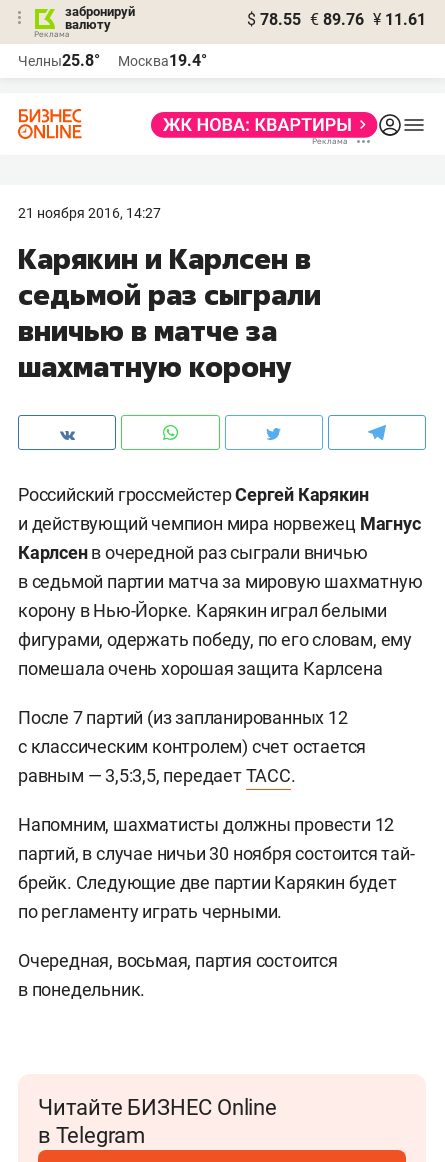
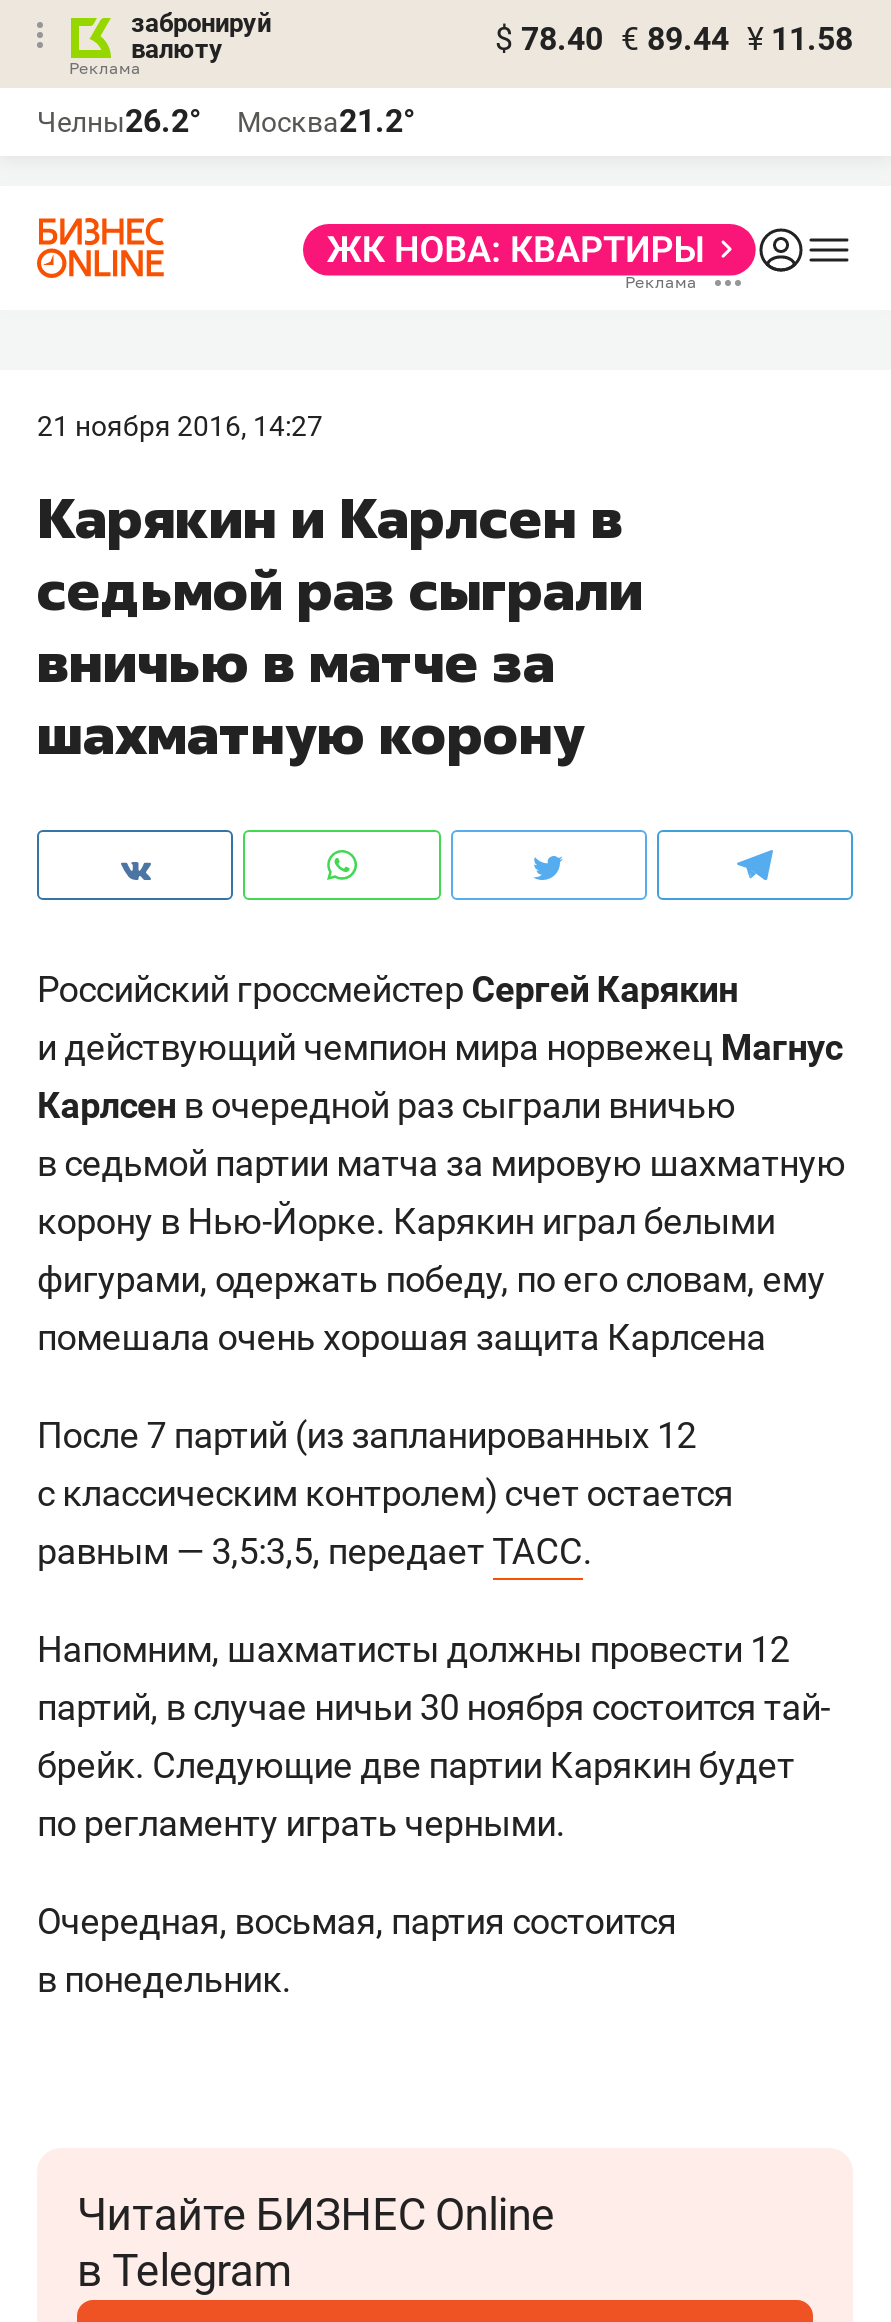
[247,10,426,29] $ 78.55 € 89.76 ¥ 11.61 -> [495,20,853,58] $ 78.40 € 89.44 ¥ 11.58
[18,51,100,70] Челны25.8° -> [37,102,201,140] Челны26.2°
[118,51,207,70] Москва19.4° -> [237,102,415,140] Москва21.2°

